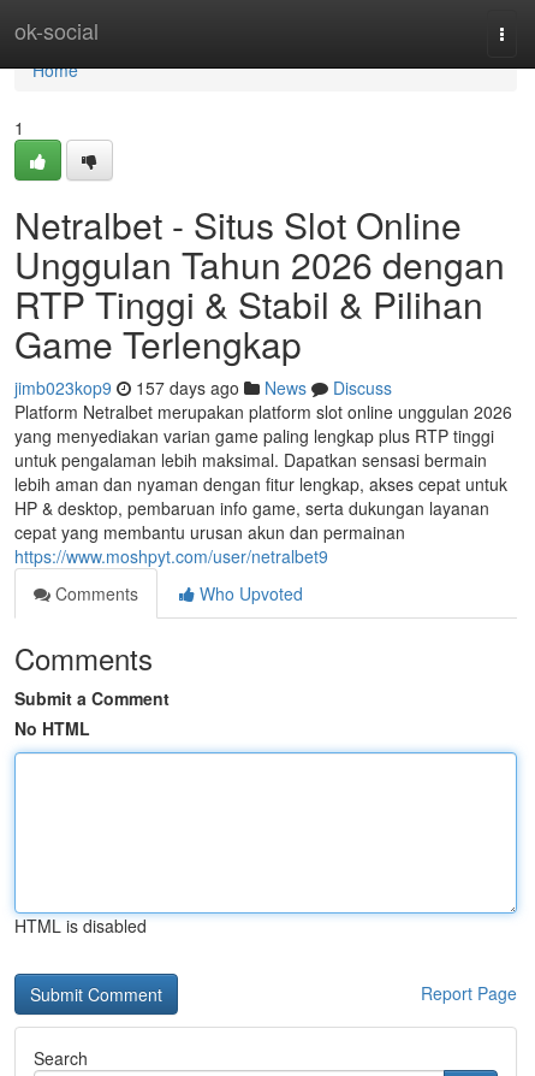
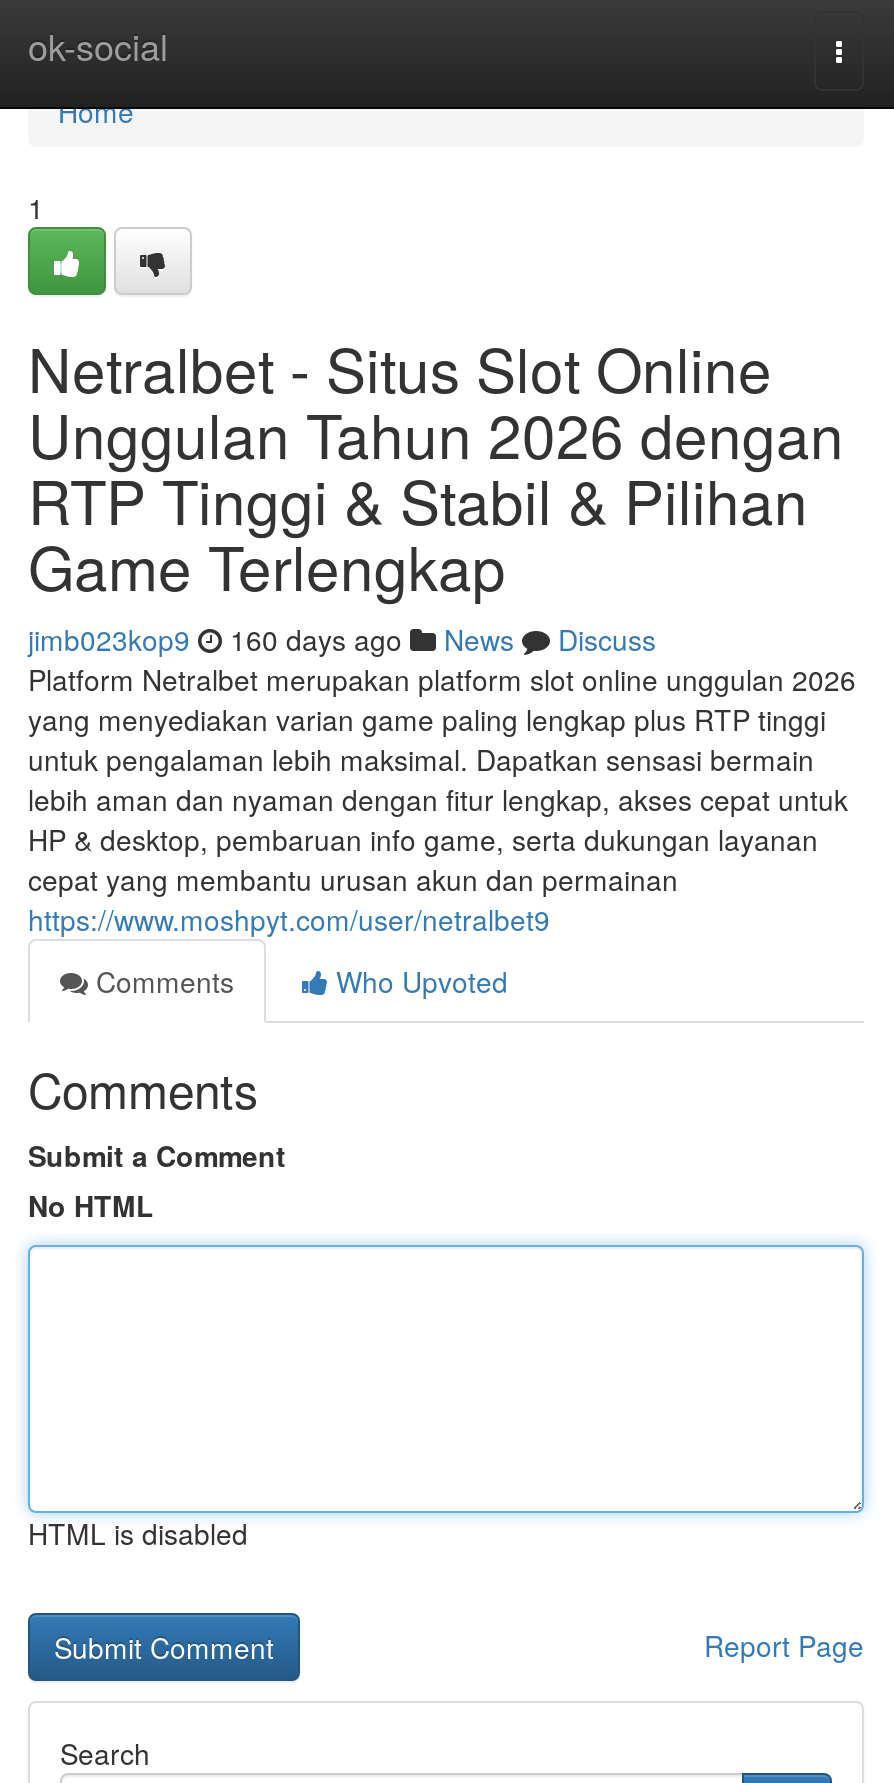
[14,376,392,400] jimb023kop9 157 days ago News Discuss -> [28,619,656,659] jimb023kop9 160 days ago News Discuss

